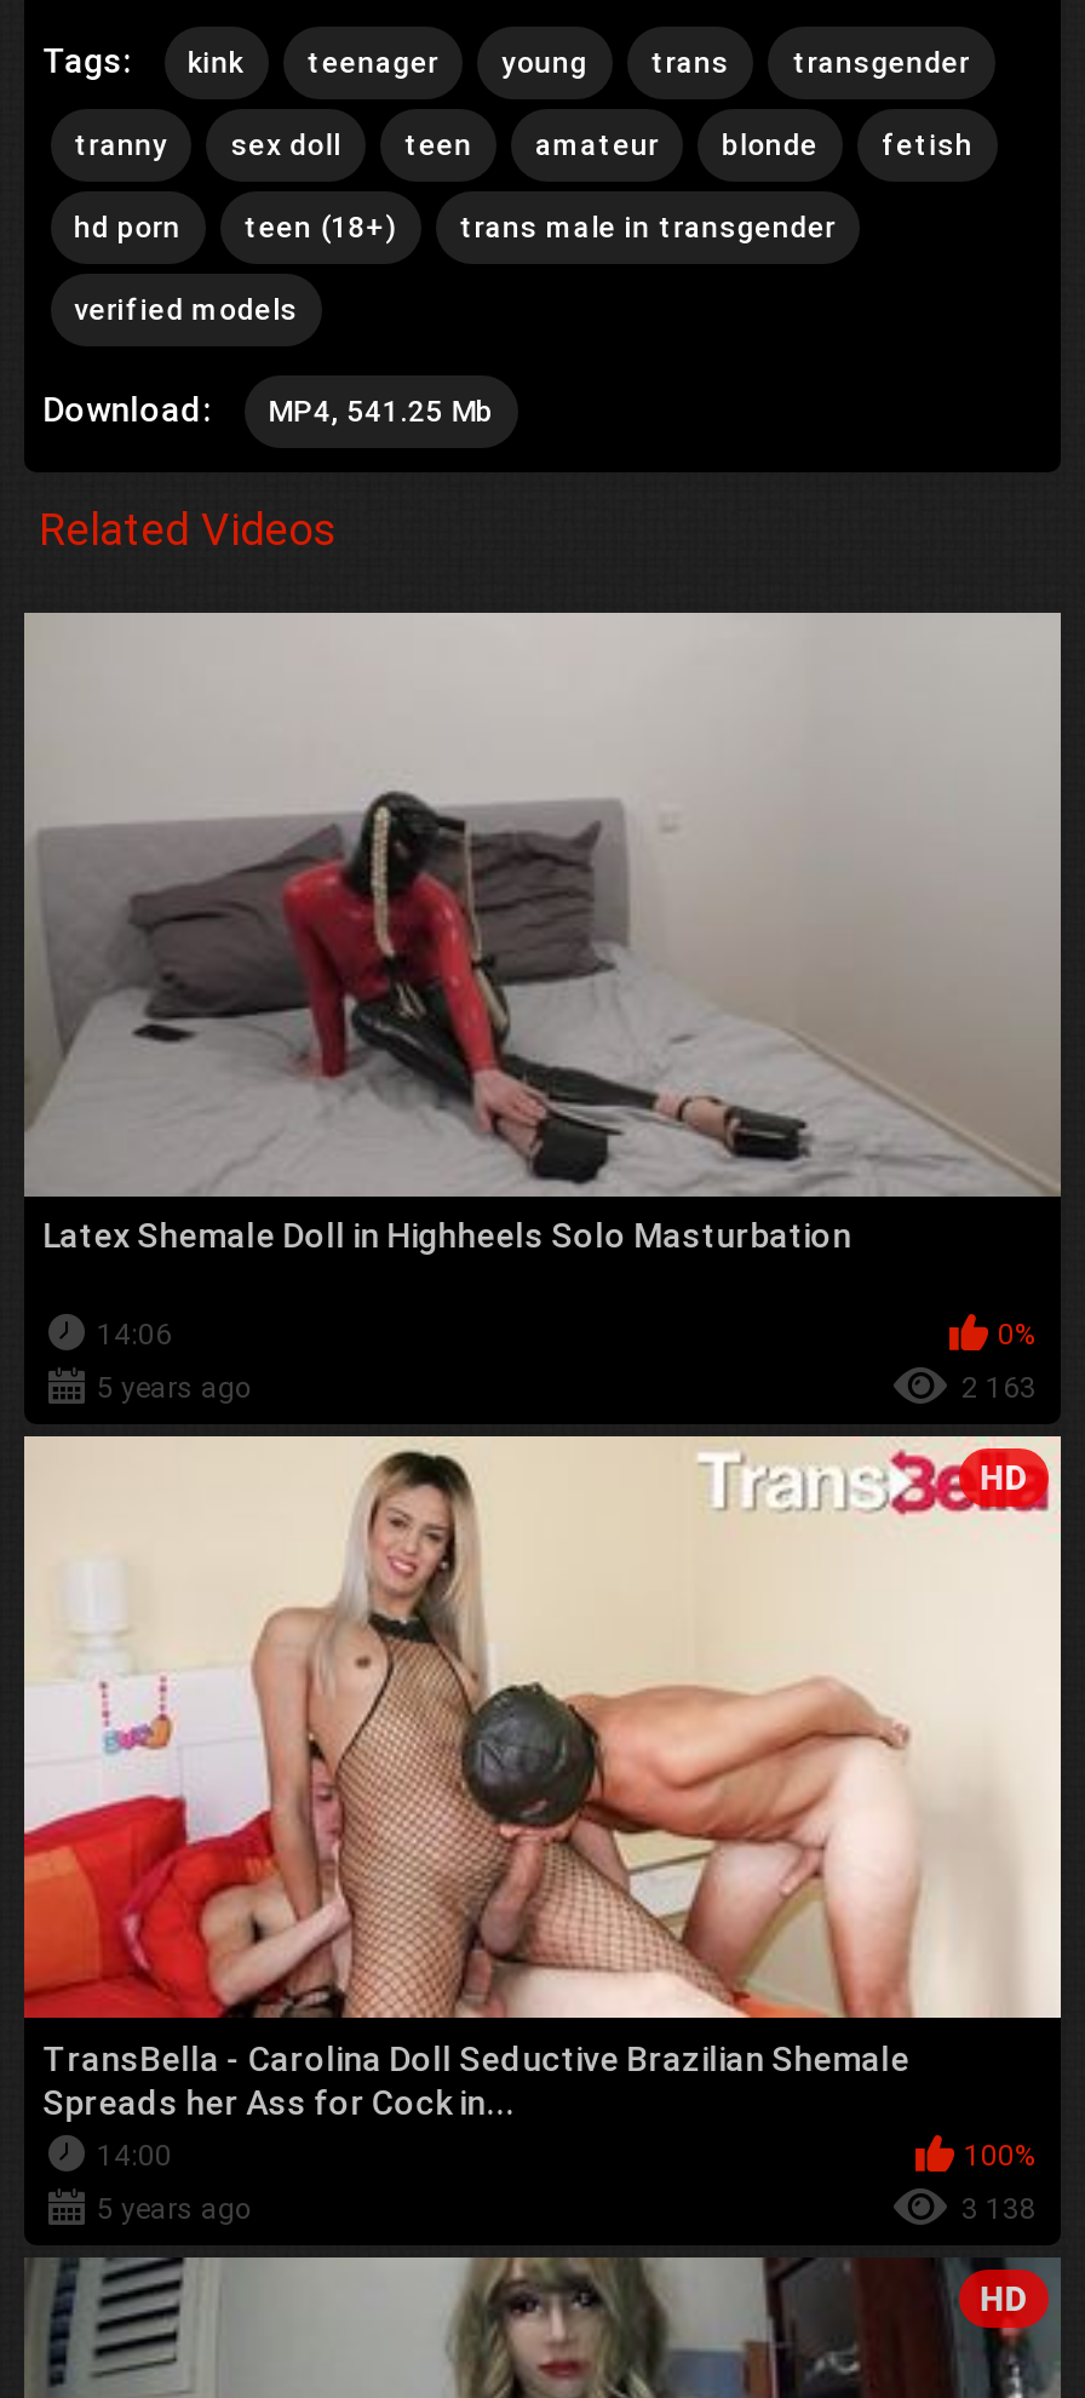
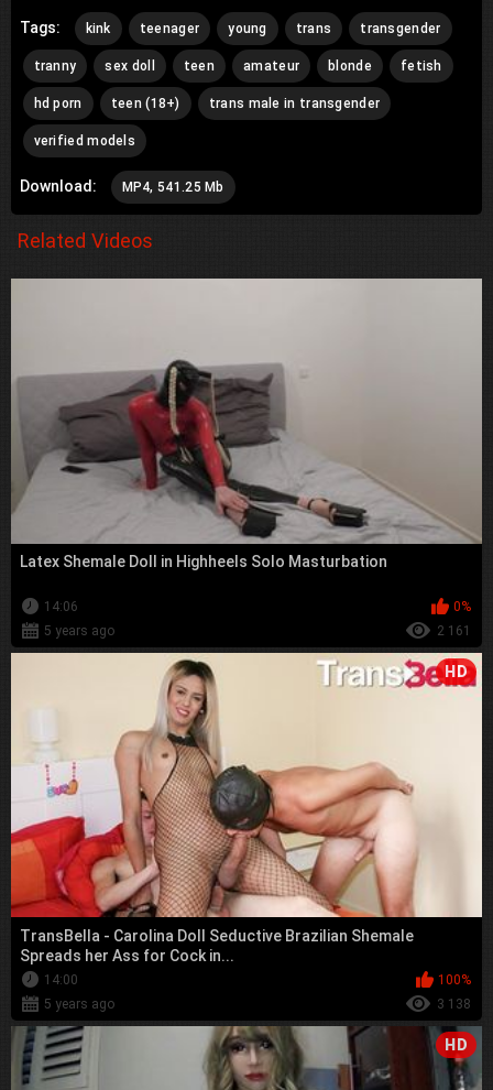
[961,1370,1037,1404] 2 163 -> [437,623,471,638] 2 161

